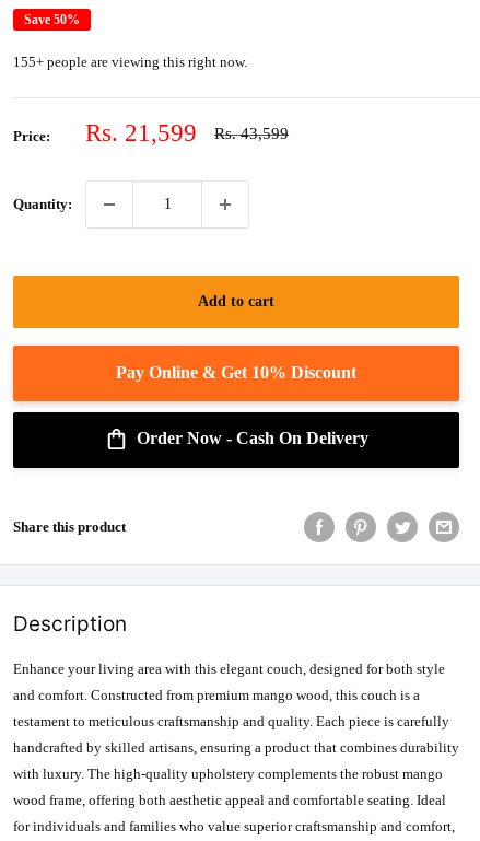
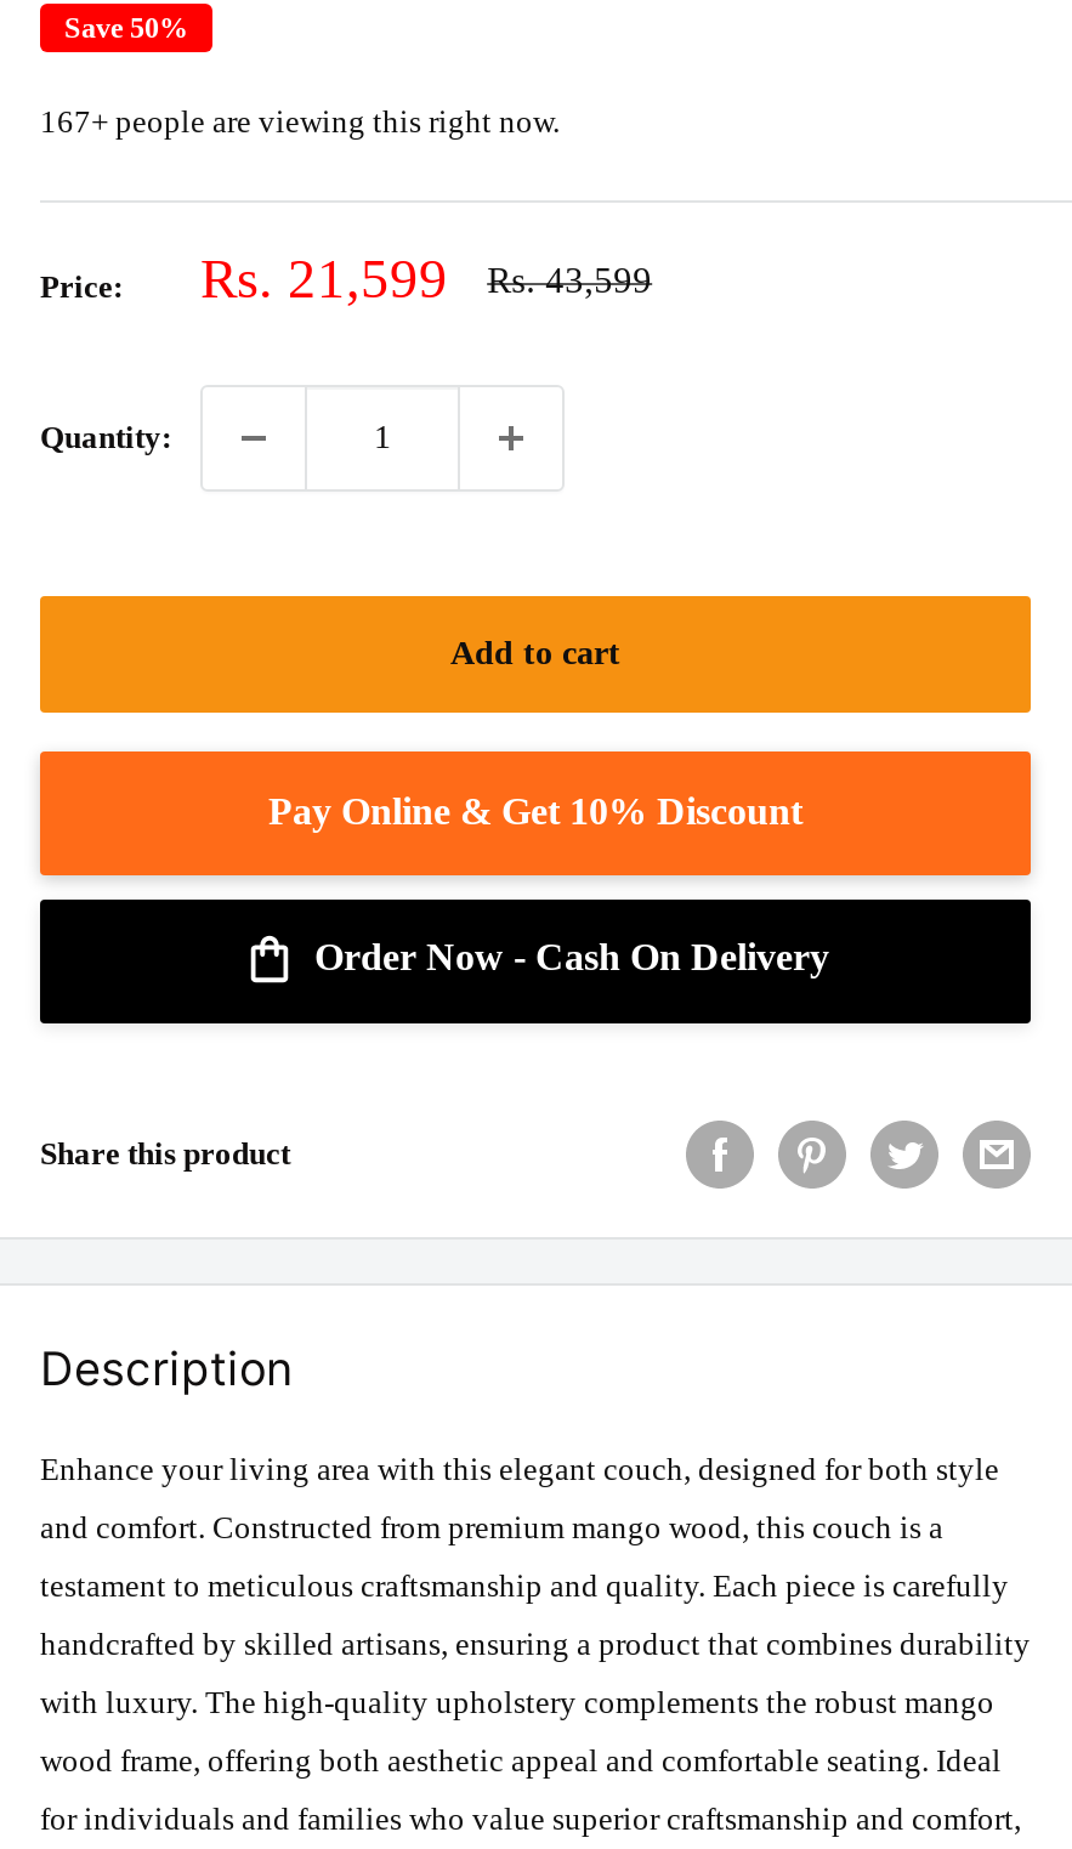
[13,53,247,70] 155+ people are viewing this right now. -> [40,103,560,139] 167+ people are viewing this right now.

